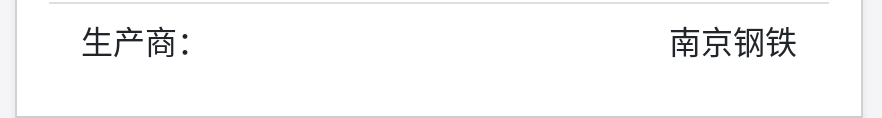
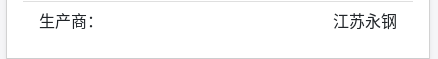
[669,26,797,60] 南京钢铁 -> [333,13,397,30] 江苏永钢

